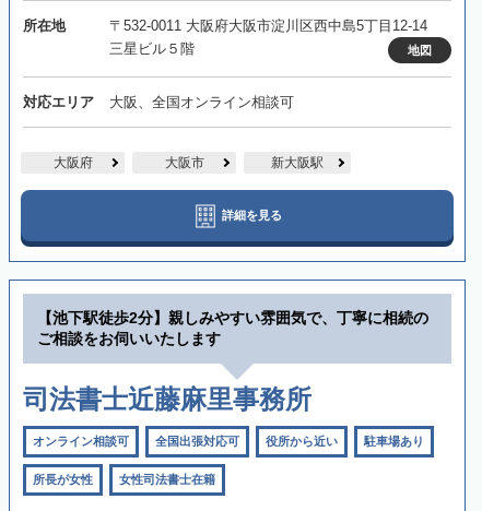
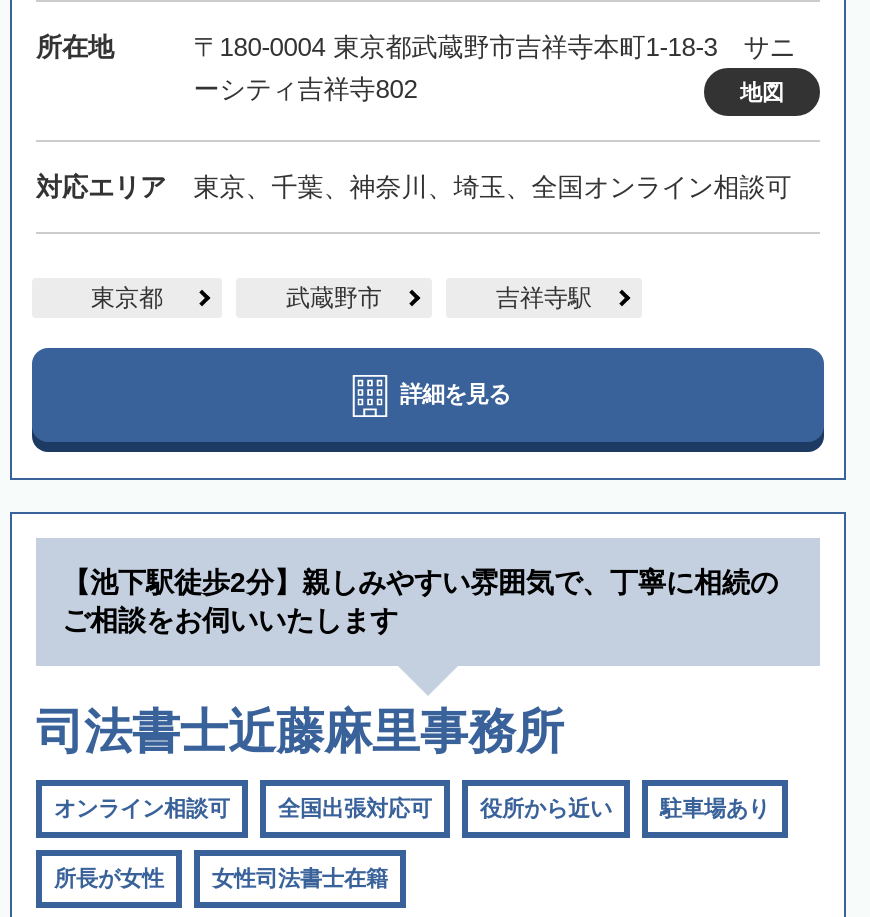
[109,18,441,57] 〒532-0011 大阪府大阪市淀川区西中島5丁目12-14 | 三星ビル５階 -> [193,32,795,104] 〒180-0004 東京都武蔵野市吉祥寺本町1-18-3 サニ | ーシティ吉祥寺802
[109,94,294,110] 大阪、全国オンライン相談可 -> [193,172,791,202] 東京、千葉、神奈川、埼玉、全国オンライン相談可
[53,155,324,171] 大阪府 | 大阪市 | 新大阪駅 -> [91,284,592,312] 東京都 | 武蔵野市 | 吉祥寺駅

